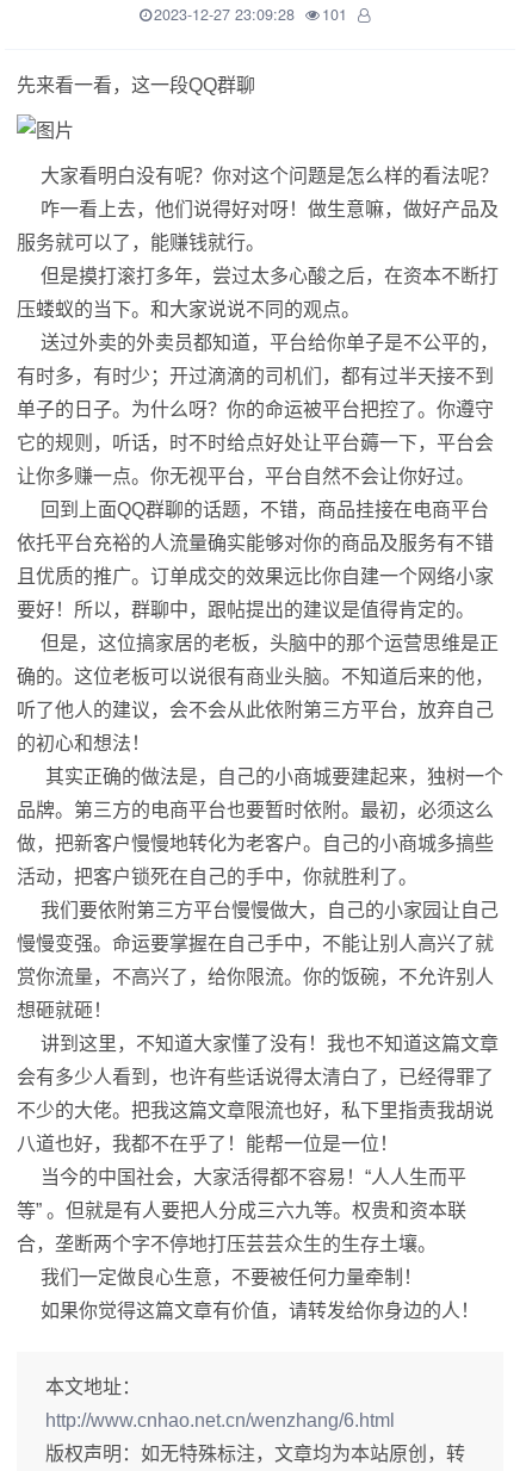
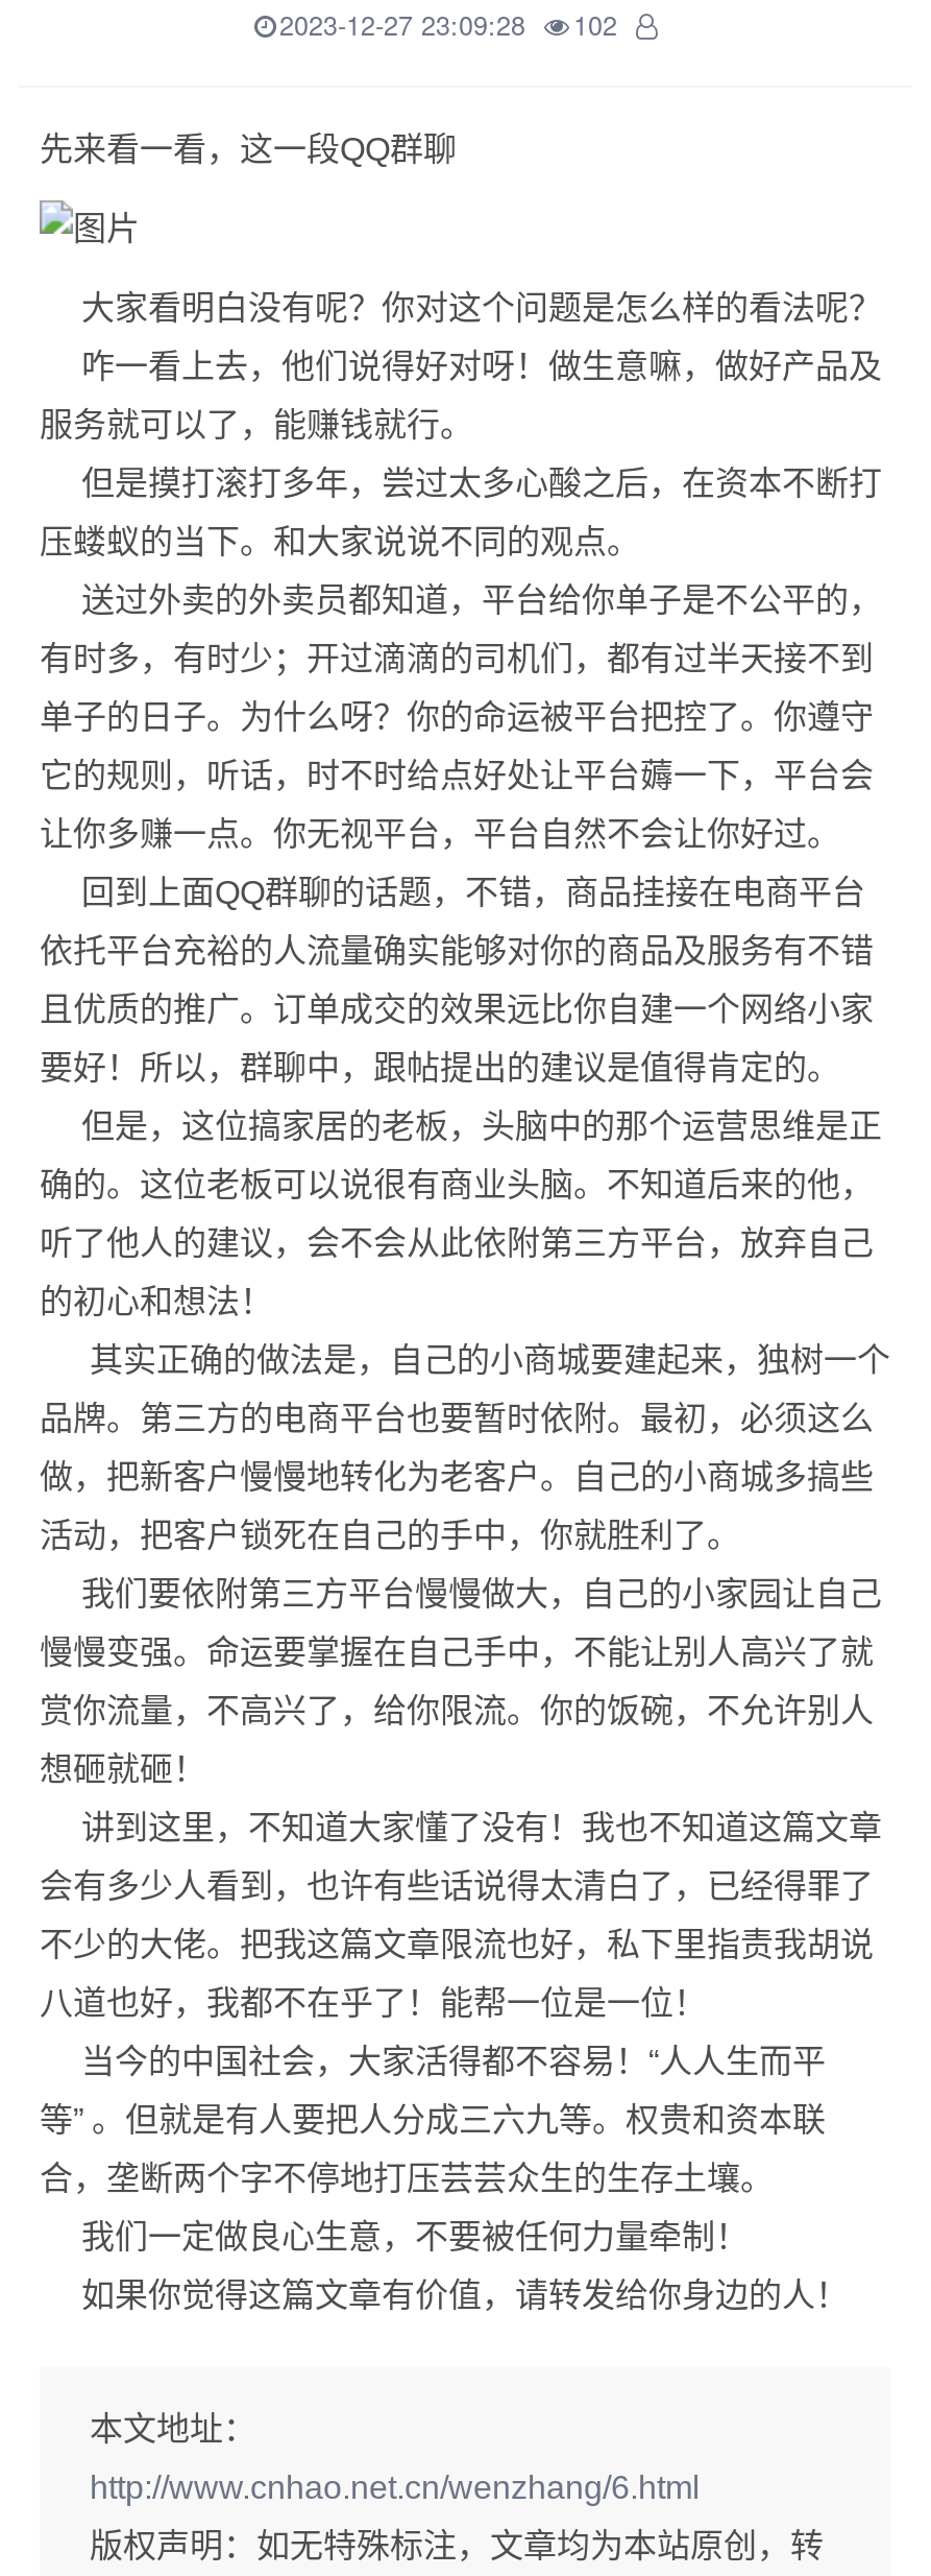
[154,4,347,25] 2023-12-27 23:09:28 101 -> [279,6,617,44] 2023-12-27 23:09:28 102

